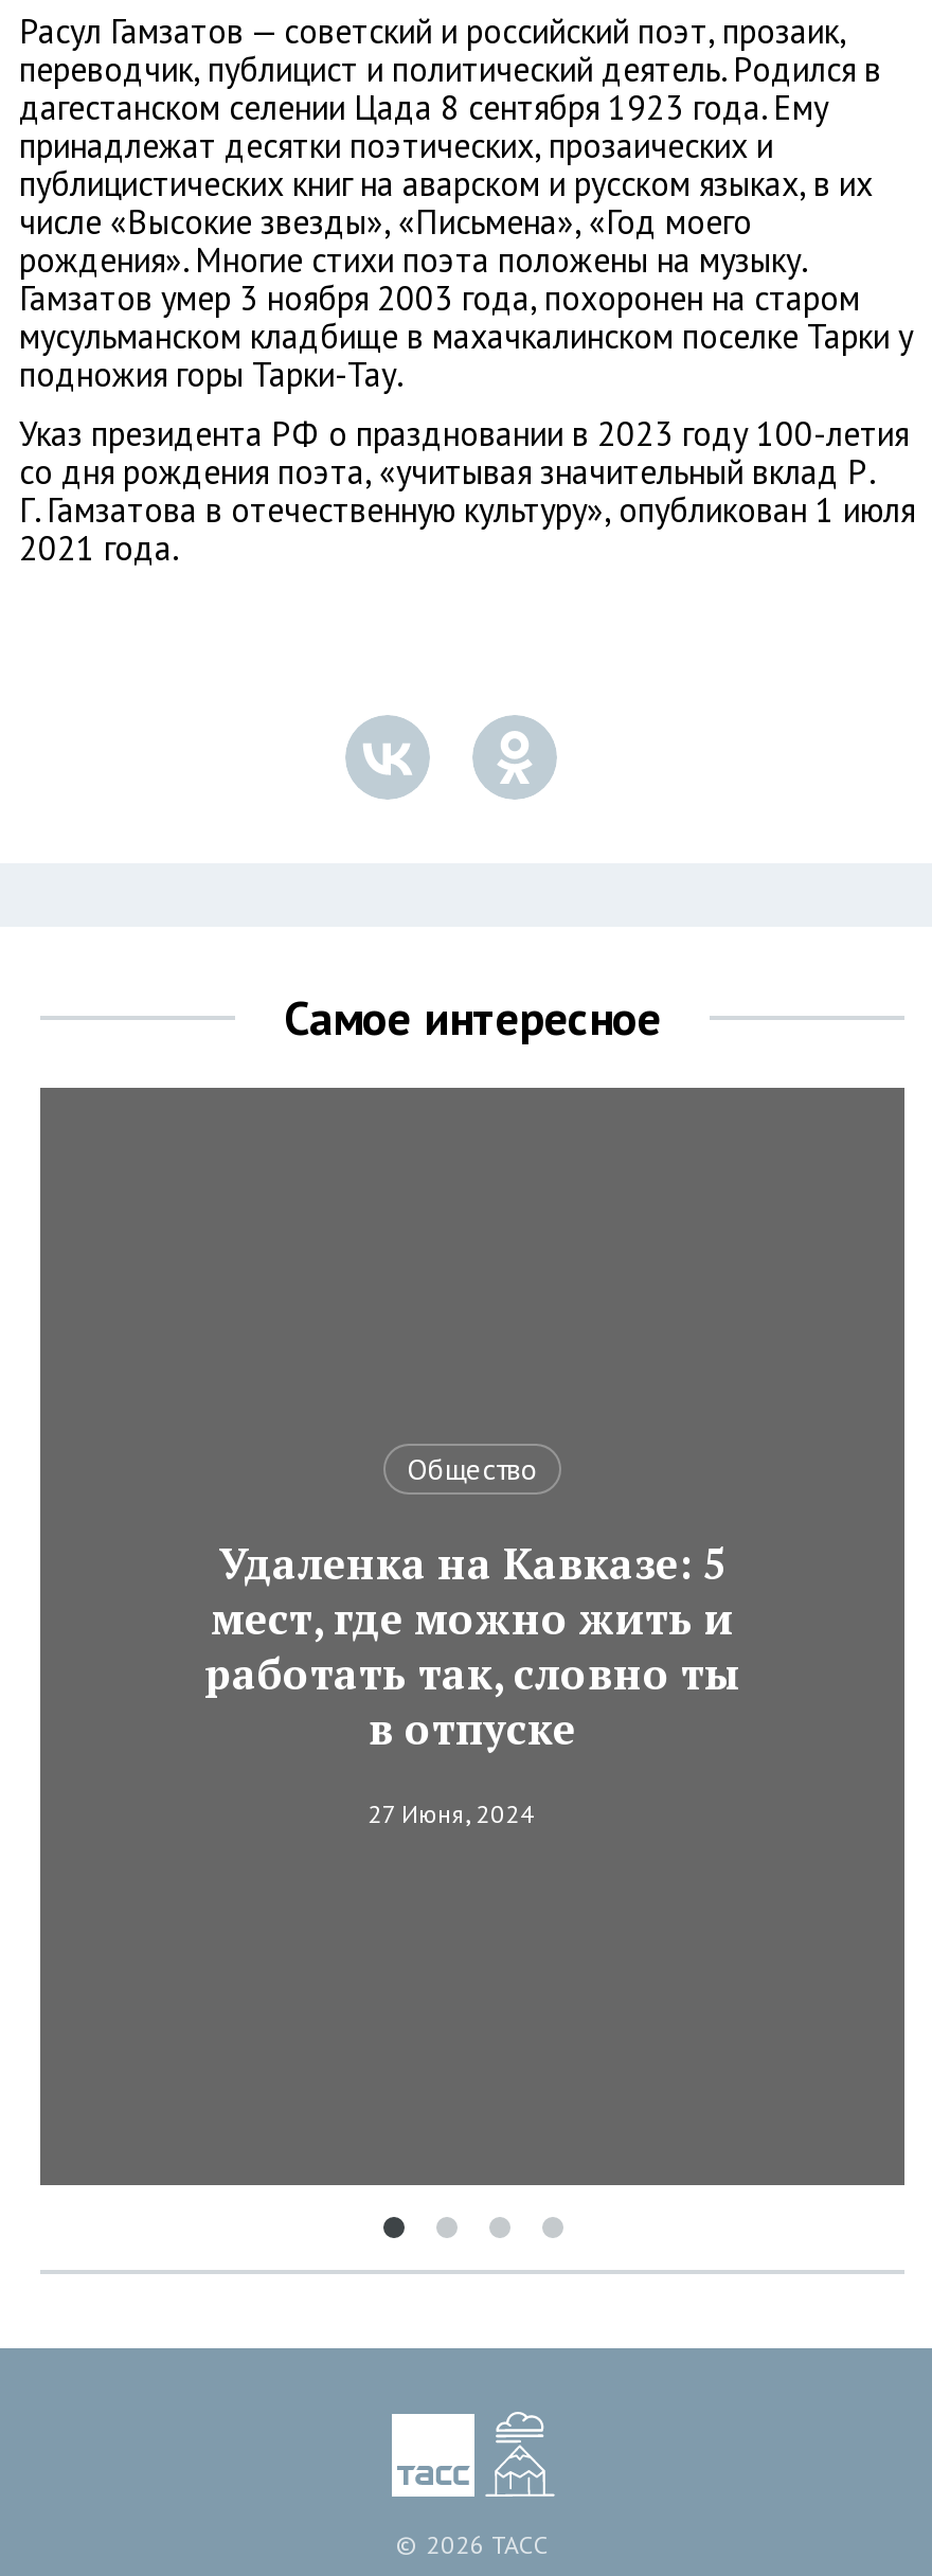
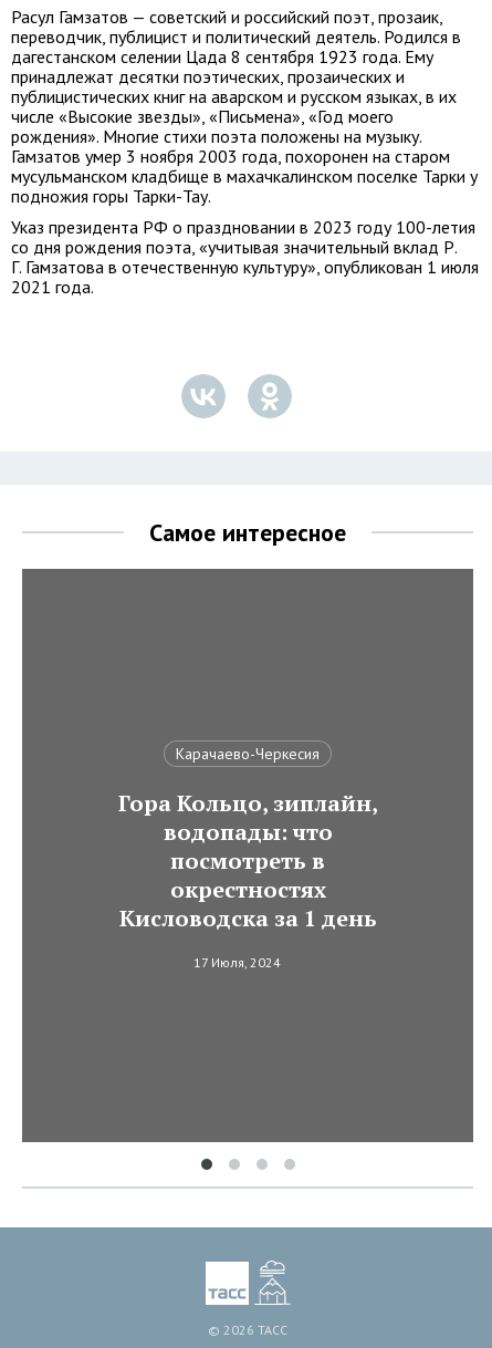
[407,1450,538,1488] Общество -> [176,744,320,764] Карачаево-Черкесия
[204,1535,740,1757] Удаленка на Кавказе: 5 | мест, где можно жить и | работать так, словно ты | в отпуске -> [118,788,378,933] Гора Кольцо, зиплайн, | водопады: что | посмотреть в | окрестностях | Кисловодска за 1 день
[368,1798,535,1829] 27 Июня, 2024 -> [193,954,280,971] 17 Июля, 2024

